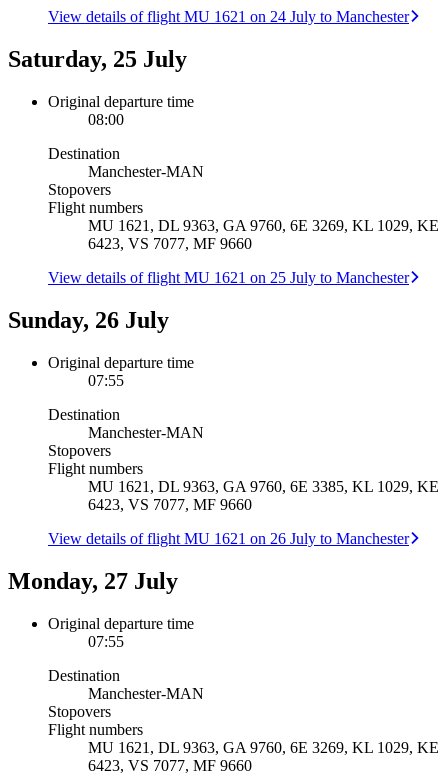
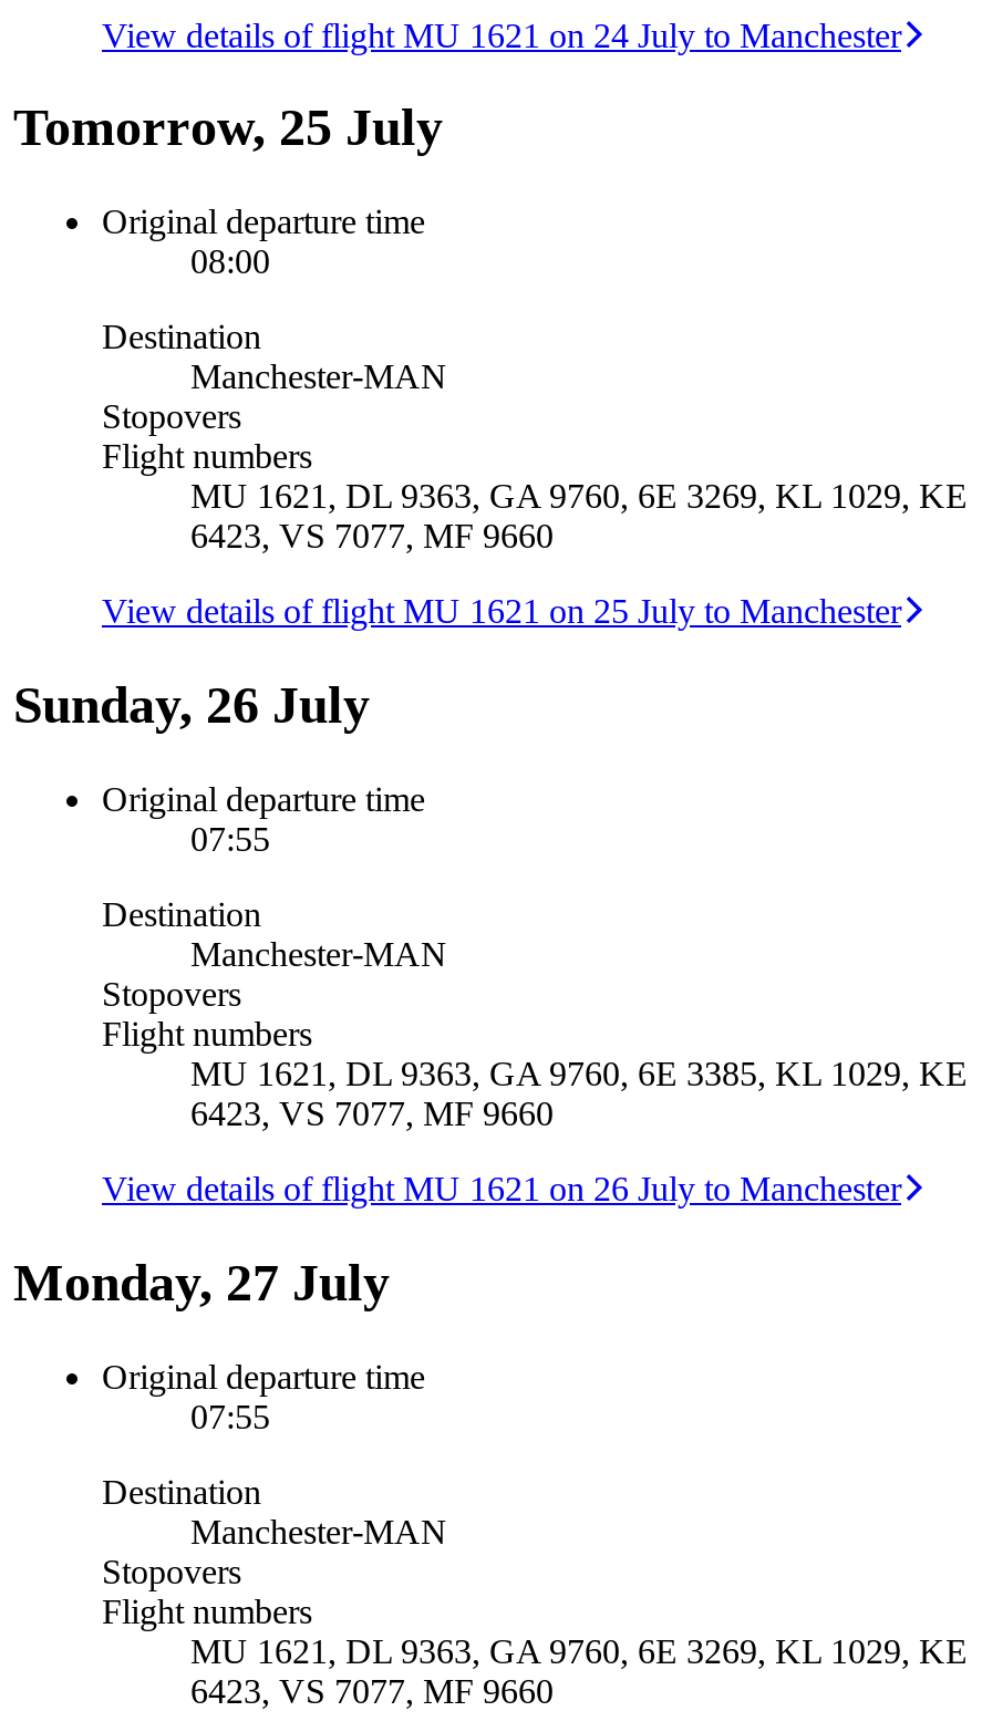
[8,46,187,72] Saturday, 25 July -> [13,100,443,157] Tomorrow, 25 July

